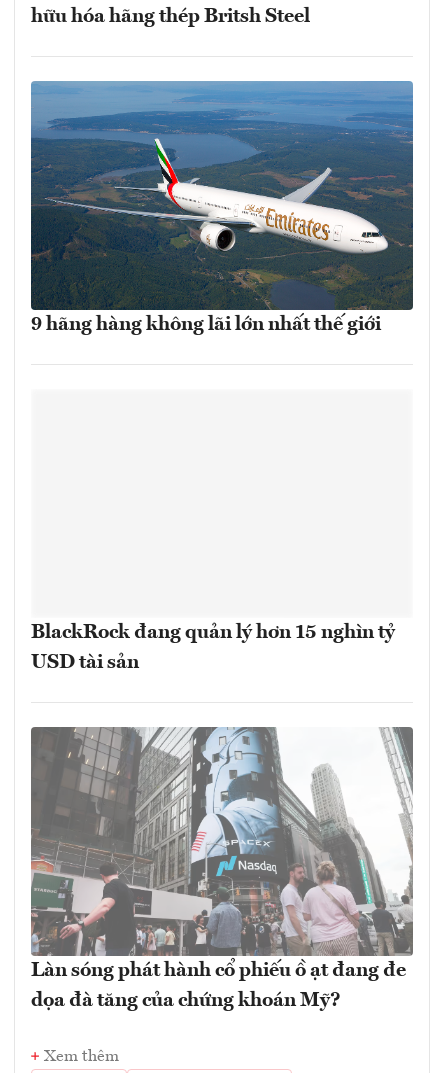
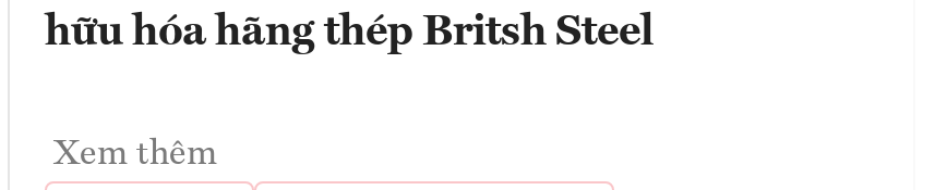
[30,80,414,335] [image] | 9 hãng hàng không lãi lớn nhất thế giới -> none
[31,623,395,673] BlackRock đang quản lý hơn 15 nghìn tỷ | USD tài sản -> none
[30,726,414,1011] [image] | Làn sóng phát hành cổ phiếu ồ ạt đang đe | dọa đà tăng của chứng khoán Mỹ? -> none

